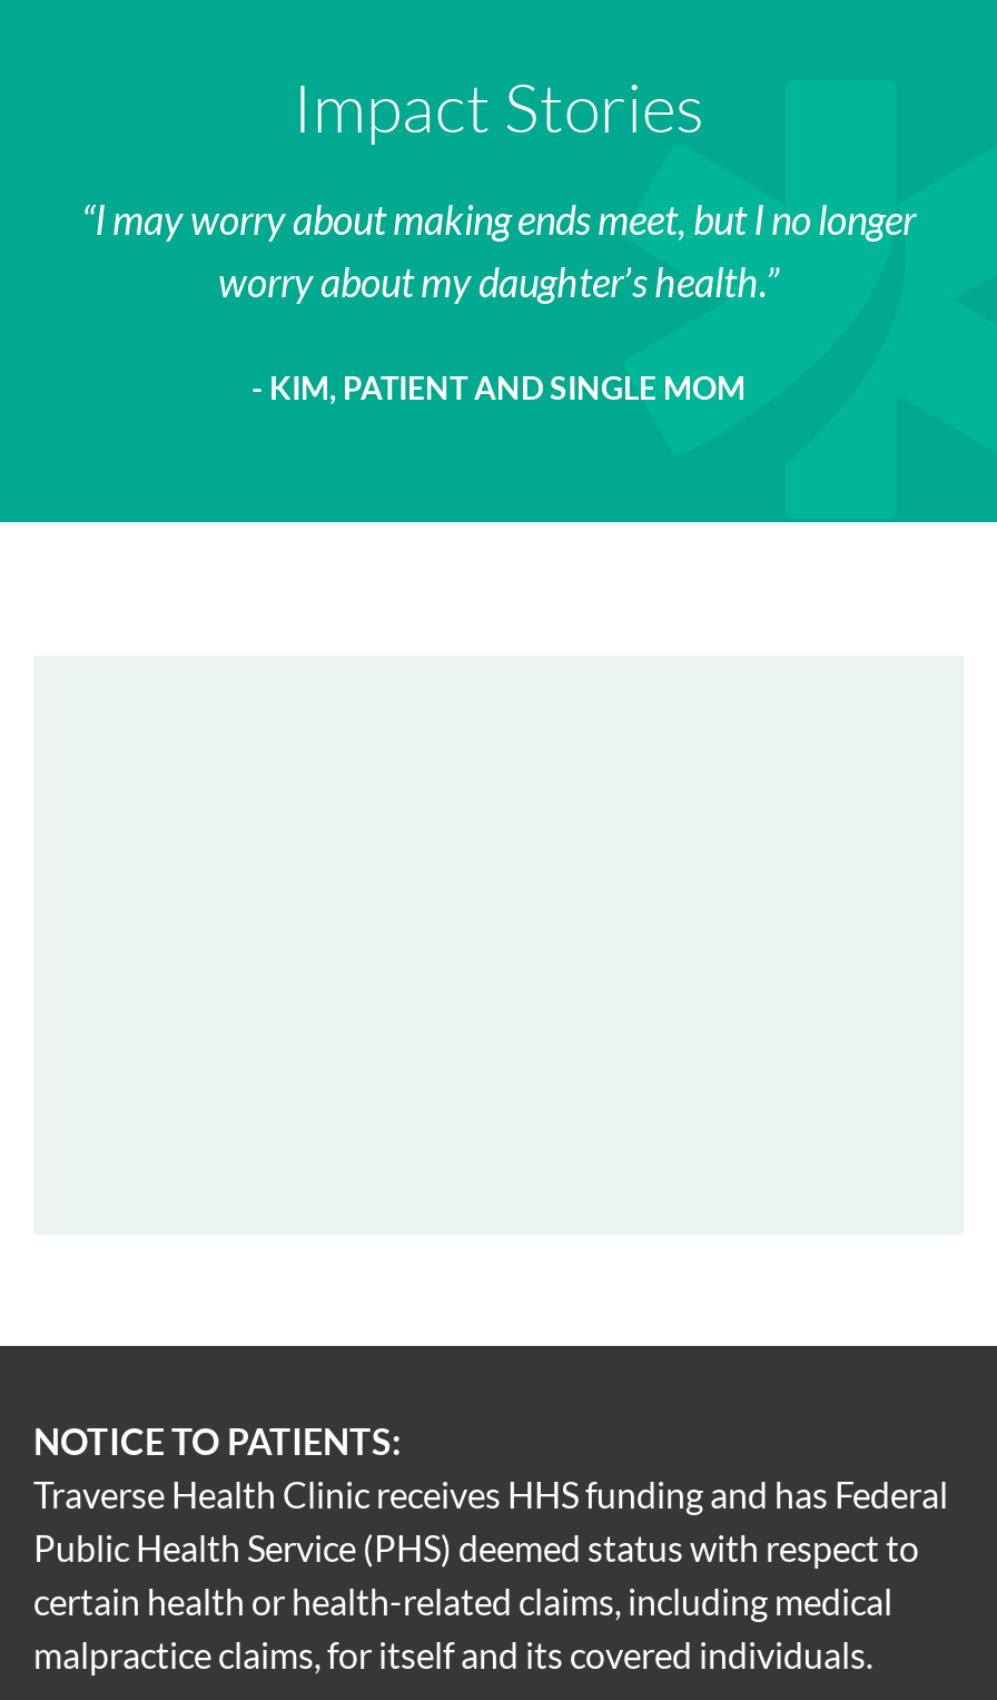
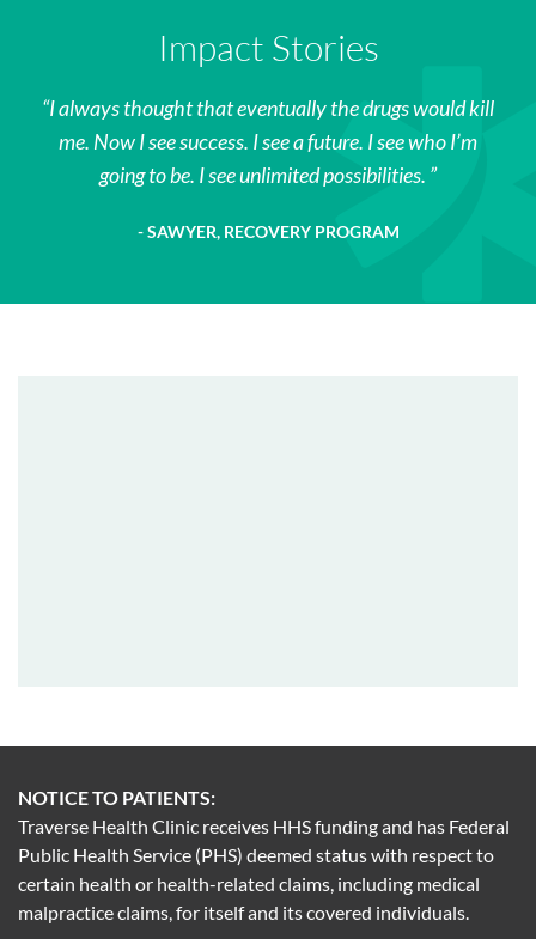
[95,195,916,306] I may worry about making ends meet, but I no longer | worry about my daughter’s health. -> [49,94,494,188] I always thought that eventually the drugs would kill | me. Now I see success. I see a future. I see who I’m | going to be. I see unlimited possibilities.
[269,369,746,406] KIM, PATIENT AND SINGLE MOM -> [147,221,399,242] SAWYER, RECOVERY PROGRAM

